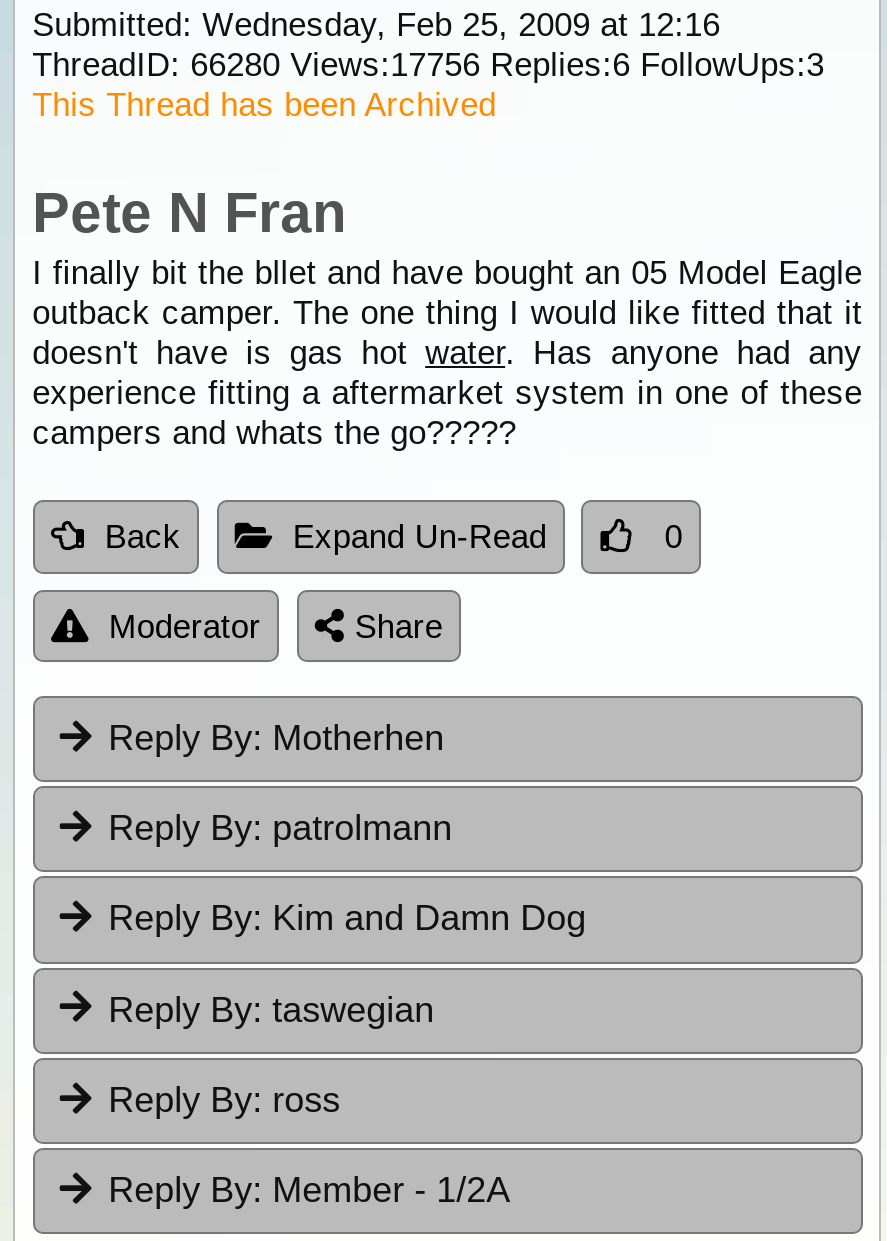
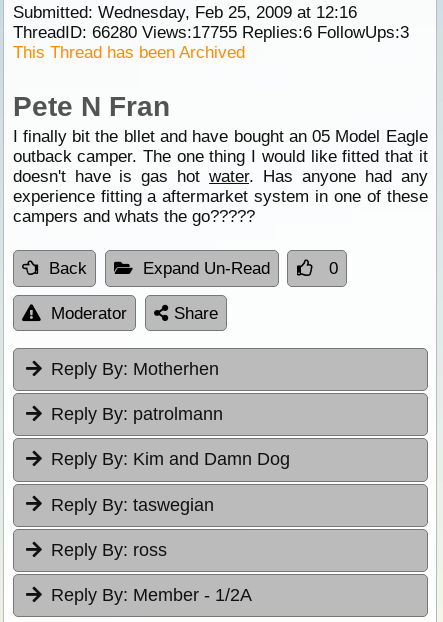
[32,46,824,84] ThreadID: 66280 Views:17756 Replies:6 FollowUps:3 -> [13,23,409,42] ThreadID: 66280 Views:17755 Replies:6 FollowUps:3

